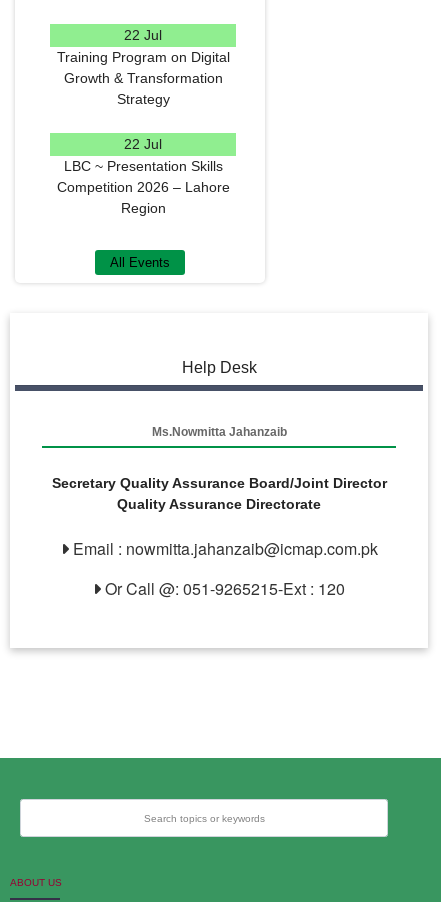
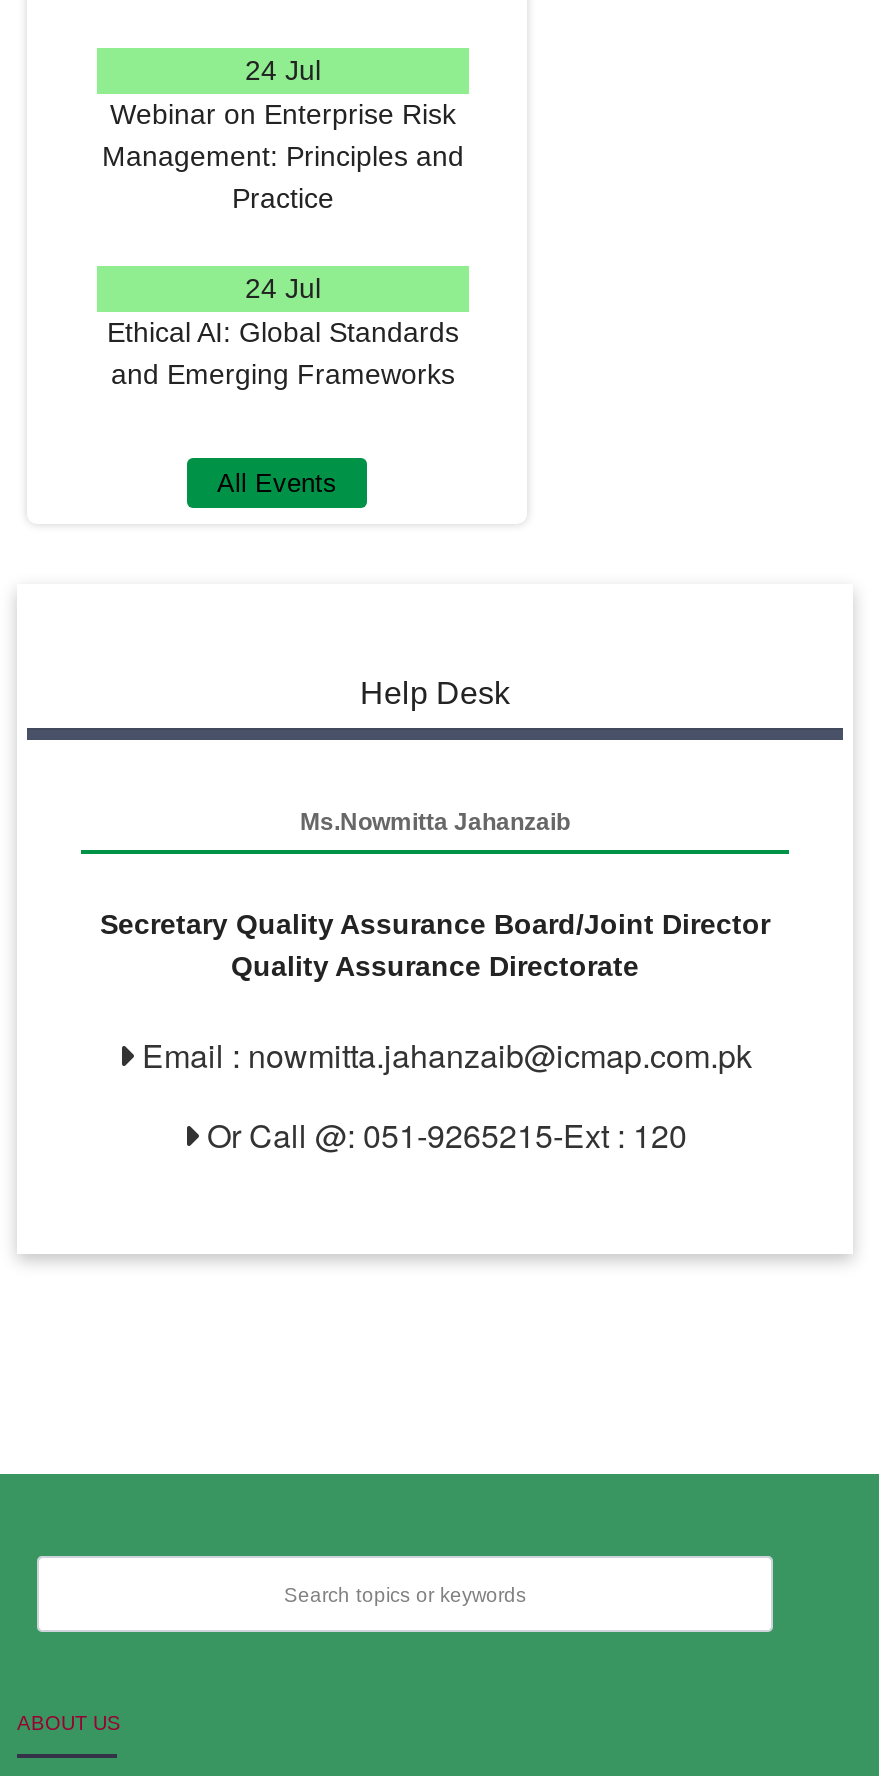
[56,27,229,107] 22 Jul | Training Program on Digital | Growth & Transformation | Strategy -> [102,54,464,214] 24 Jul | Webinar on Enterprise Risk | Management: Principles and | Practice
[56,136,229,216] 22 Jul | LBC ~ Presentation Skills | Competition 2026 – Lahore | Region -> [107,272,459,390] 24 Jul | Ethical AI: Global Standards | and Emerging Frameworks

